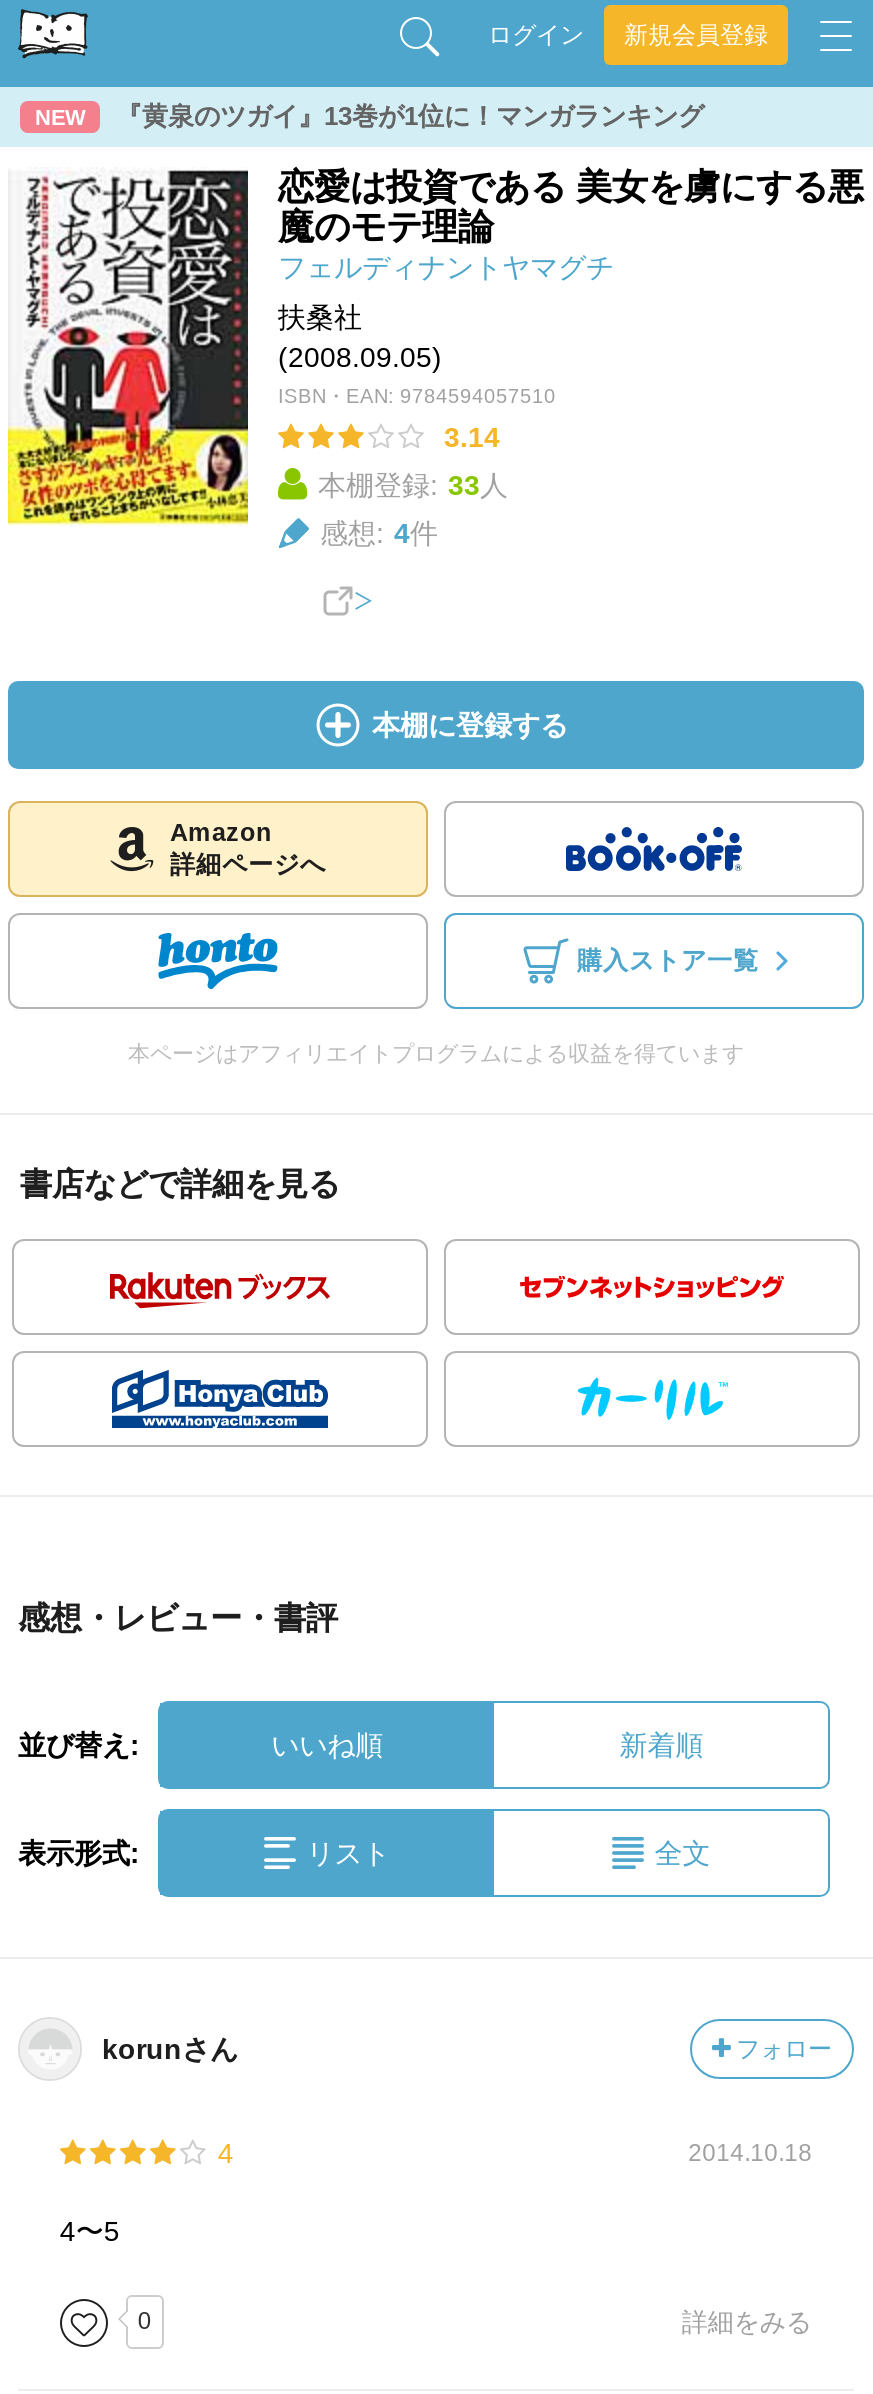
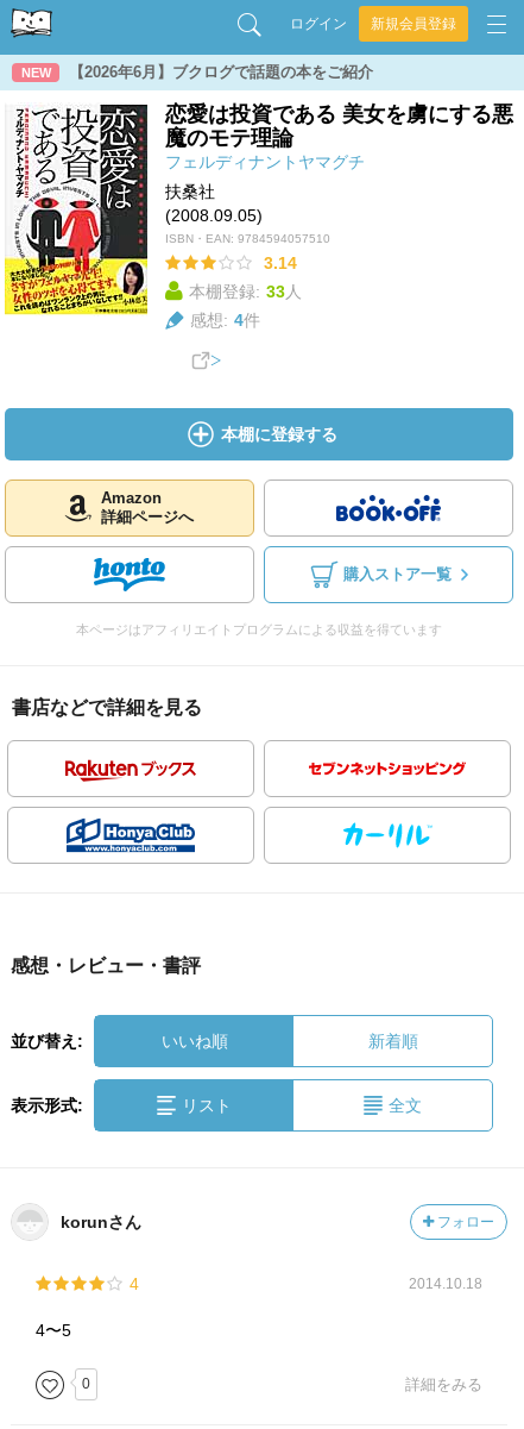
[116,101,704,131] 『黄泉のツガイ』13巻が1位に！マンガランキング -> [69,63,373,81] 【2026年6月】ブクログで話題の本をご紹介

